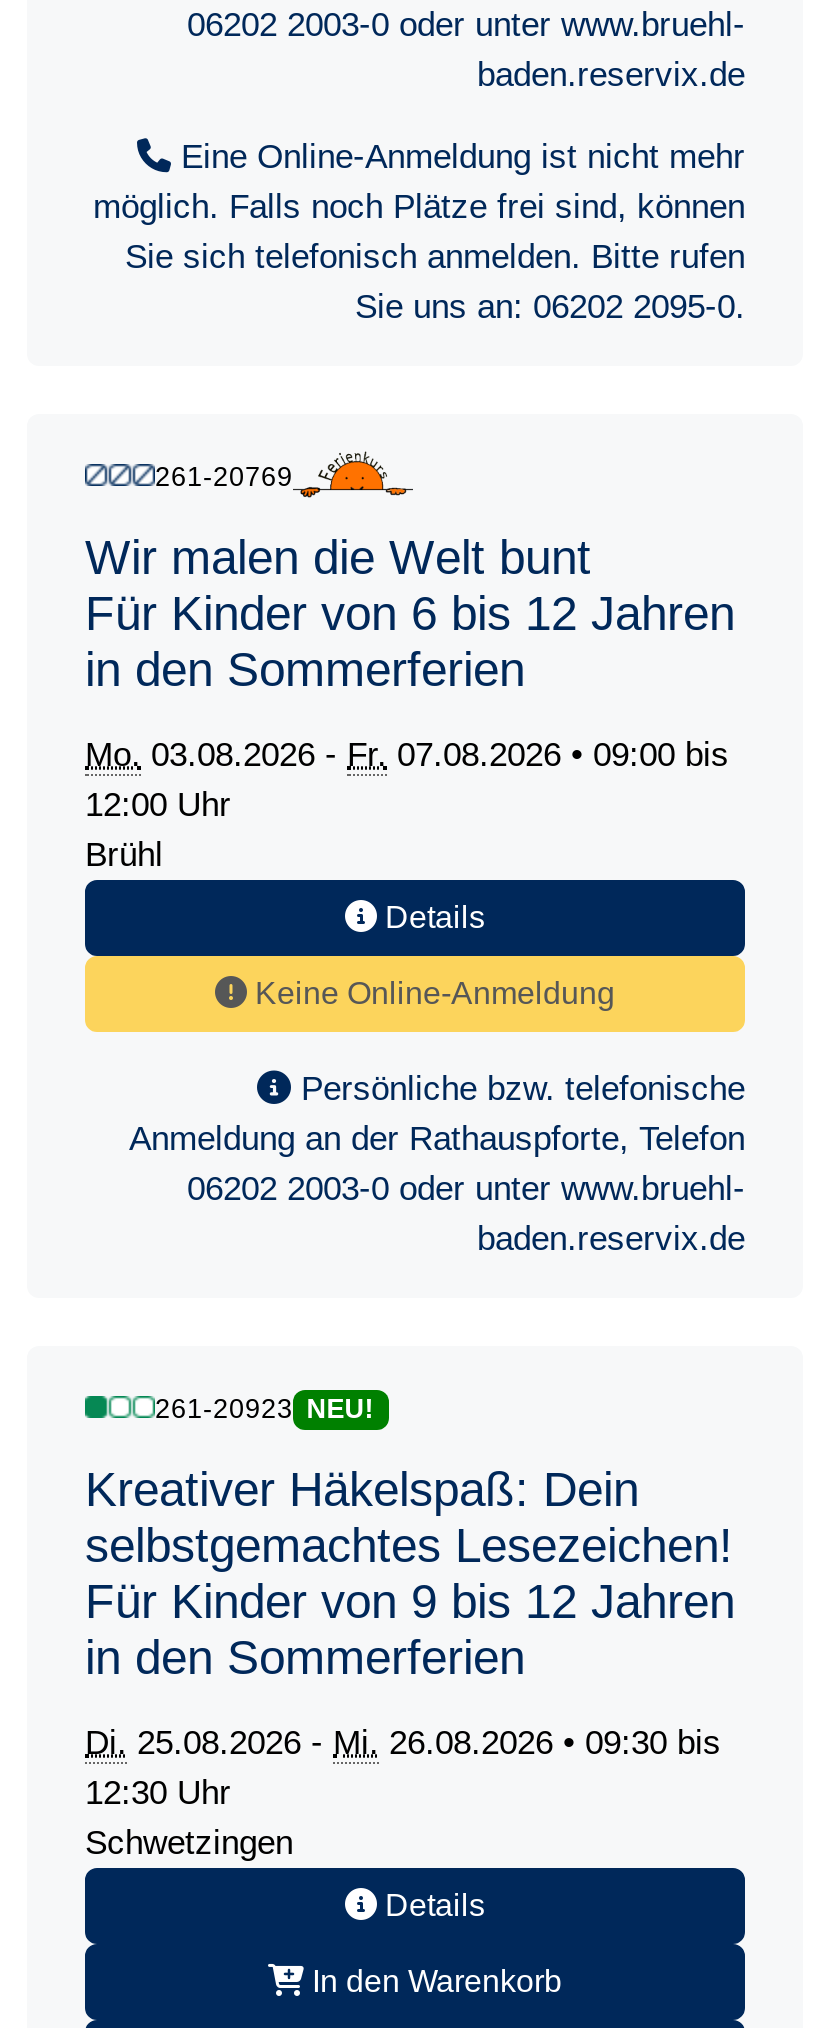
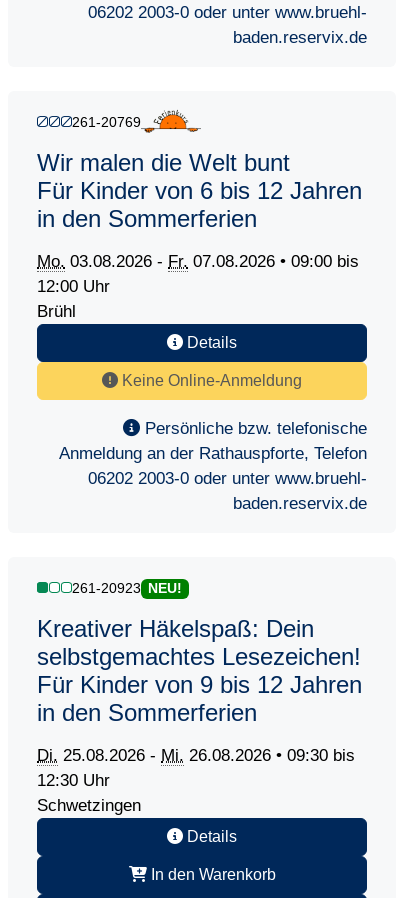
[93,138,745,326] Eine Online-Anmeldung ist nicht mehr | möglich. Falls noch Plätze frei sind, können | Sie sich telefonisch anmelden. Bitte rufen | Sie uns an: 06202 2095-0. -> none

